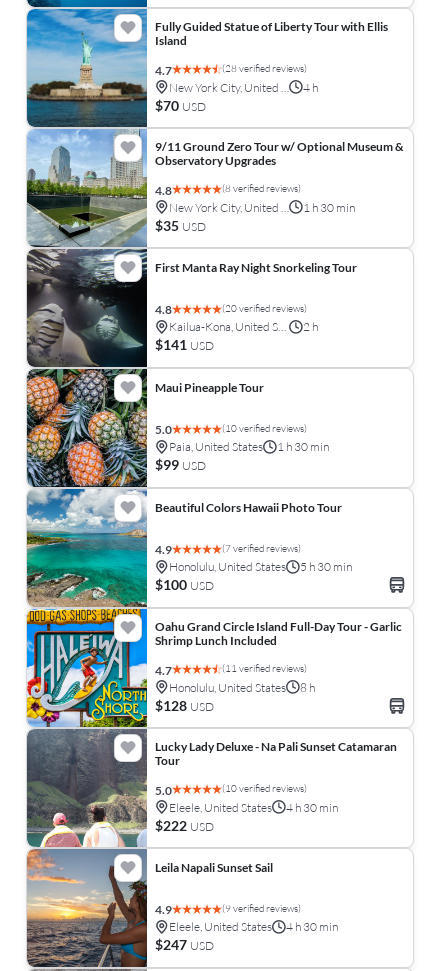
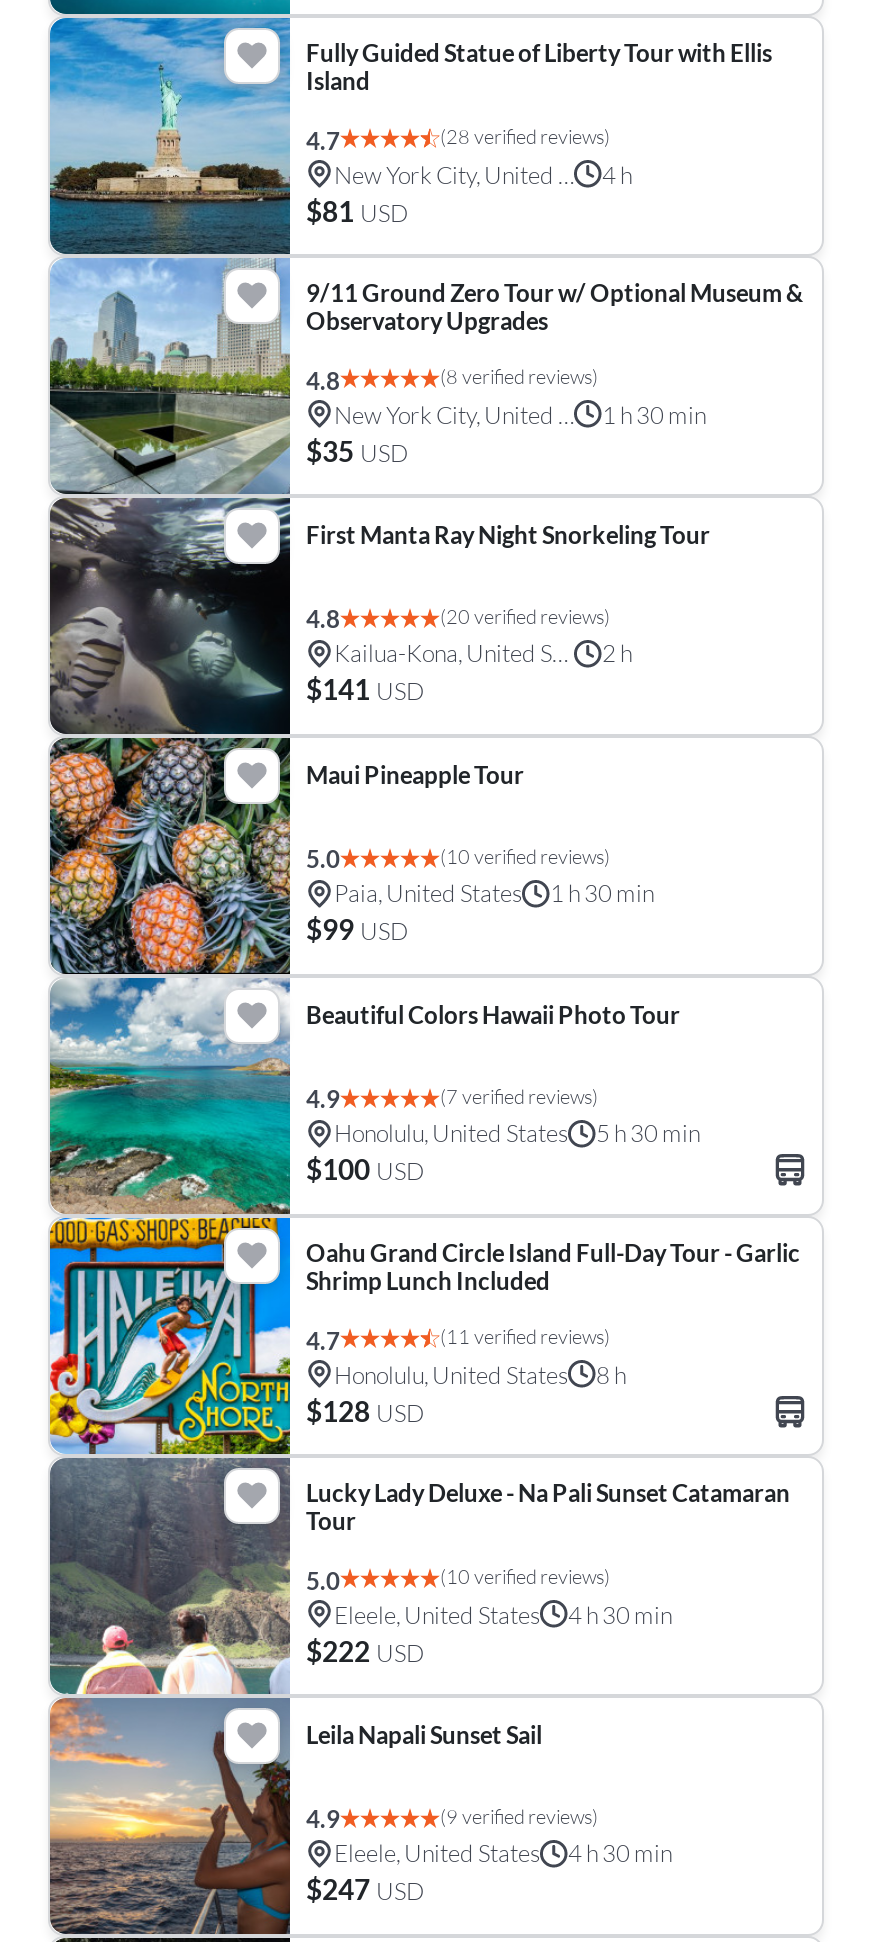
[155,97,206,114] $70 USD -> [306,194,408,228] $81 USD

